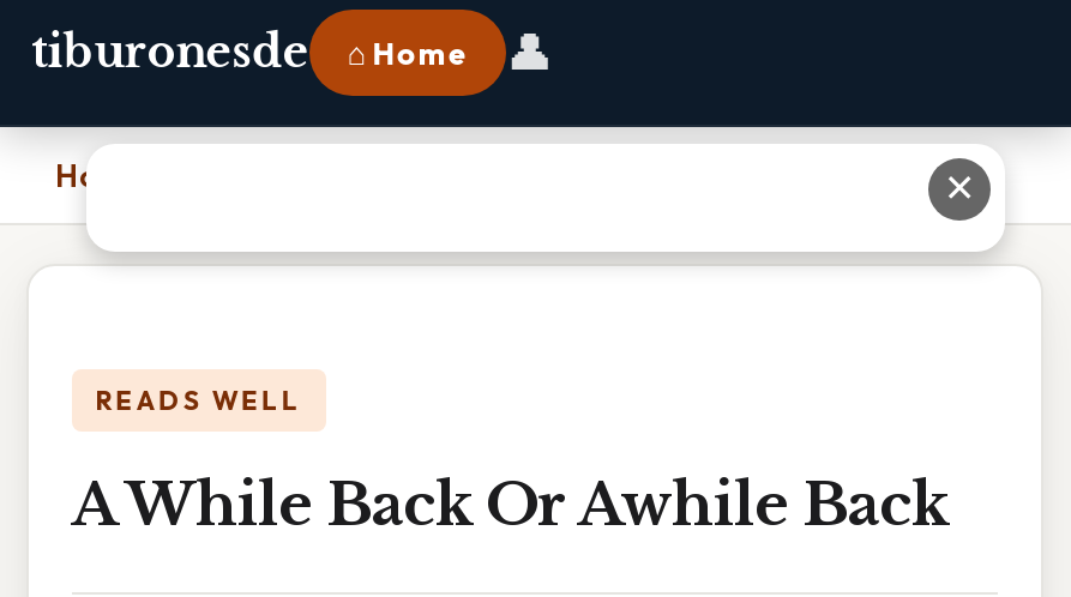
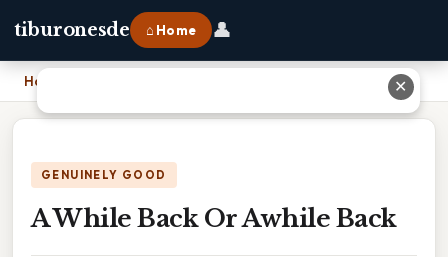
[96,384,302,417] READS WELL -> [41,168,167,182] GENUINELY GOOD

